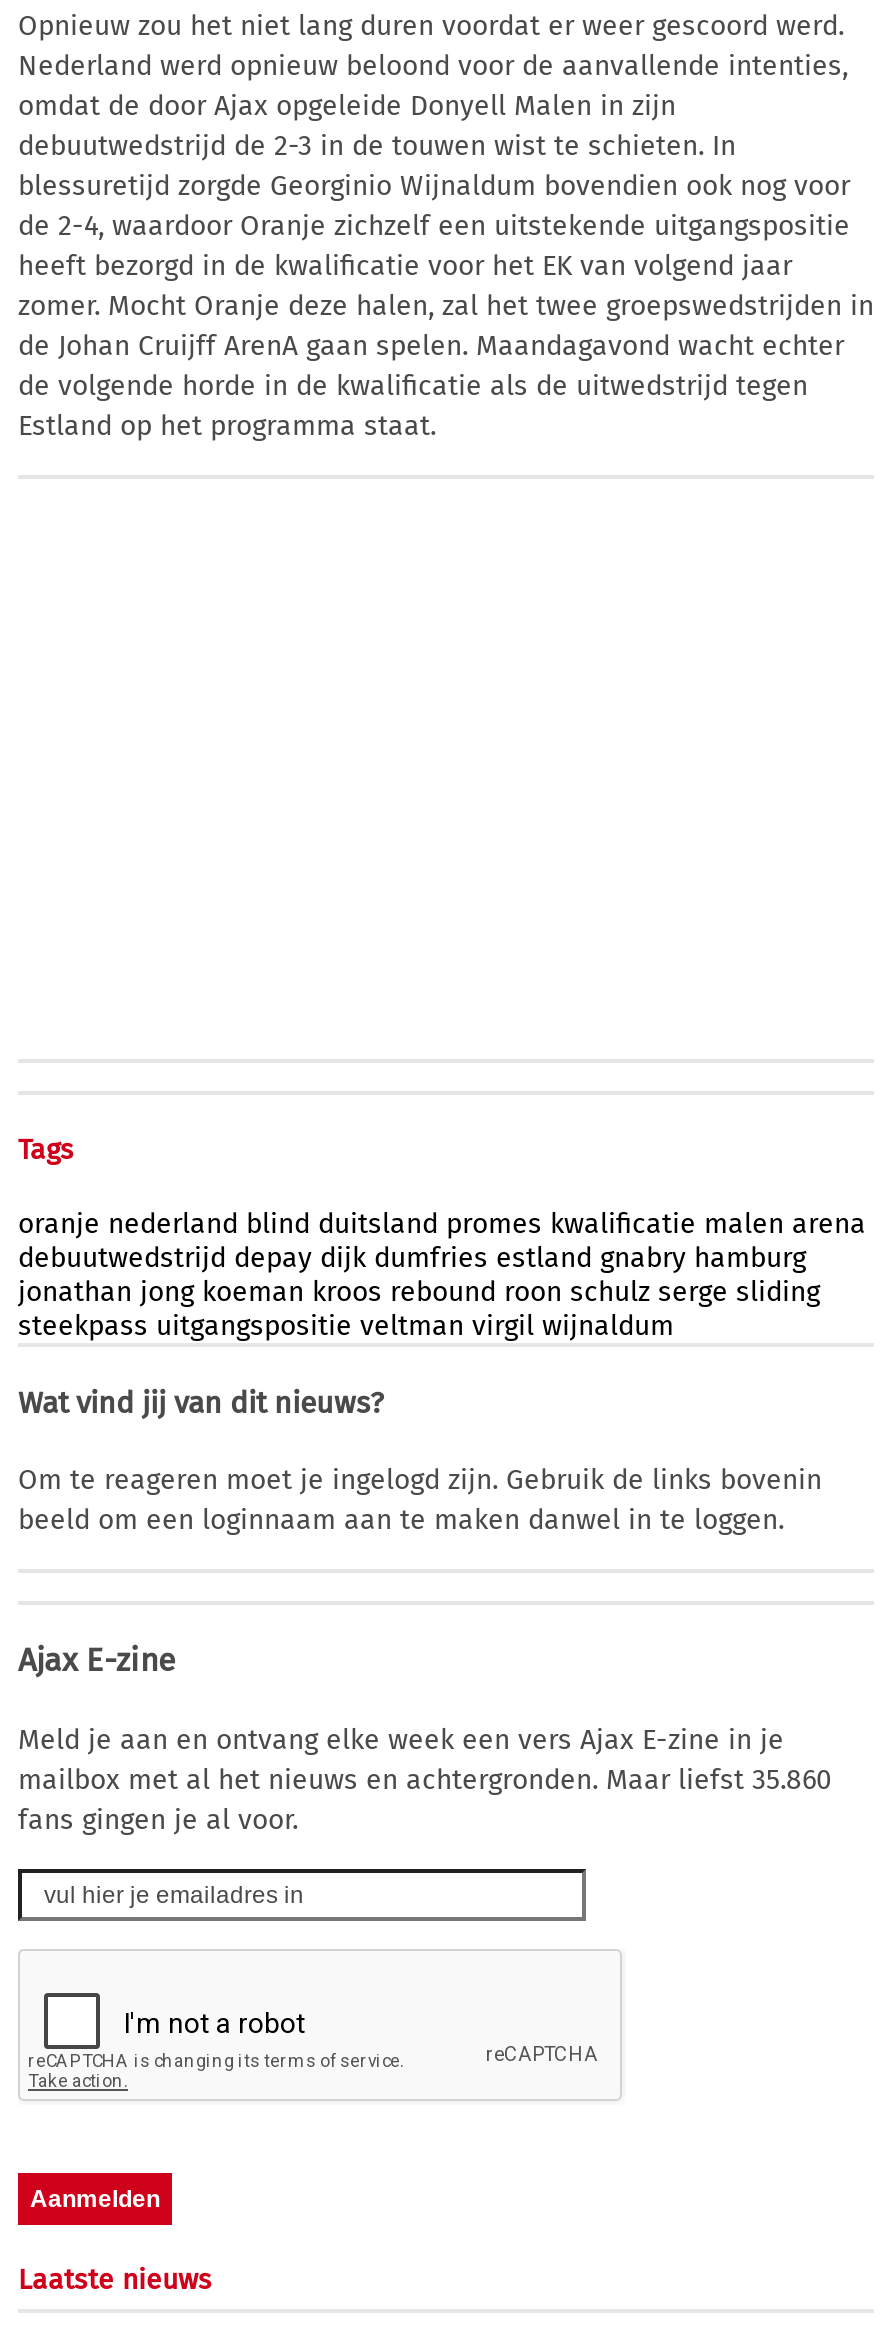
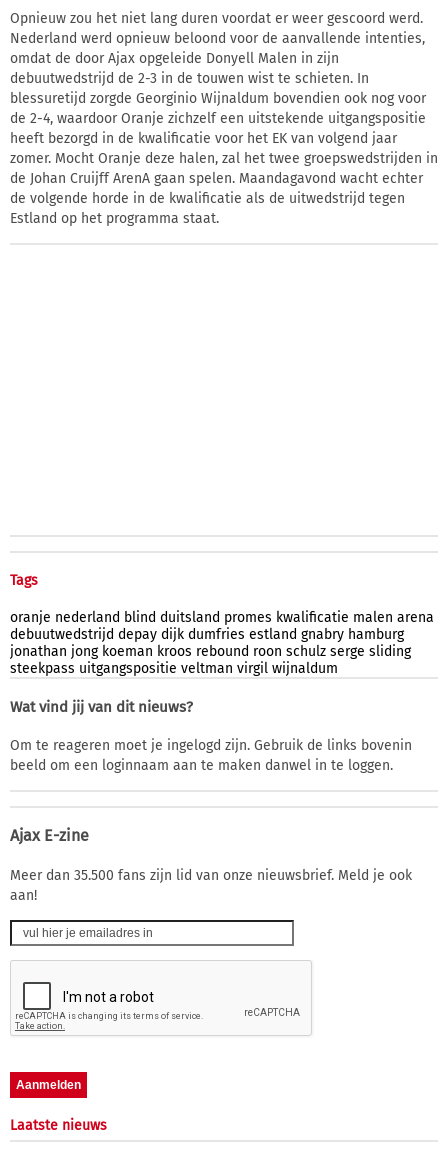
[18,1723,832,1837] Meld je aan en ontvang elke week een vers Ajax E-zine in je | mailbox met al het nieuws en achtergronden. Maar liefst 35.860 | fans gingen je al voor. -> [10,867,412,904] Meer dan 35.500 fans zijn lid van onze nieuwsbrief. Meld je ook | aan!

